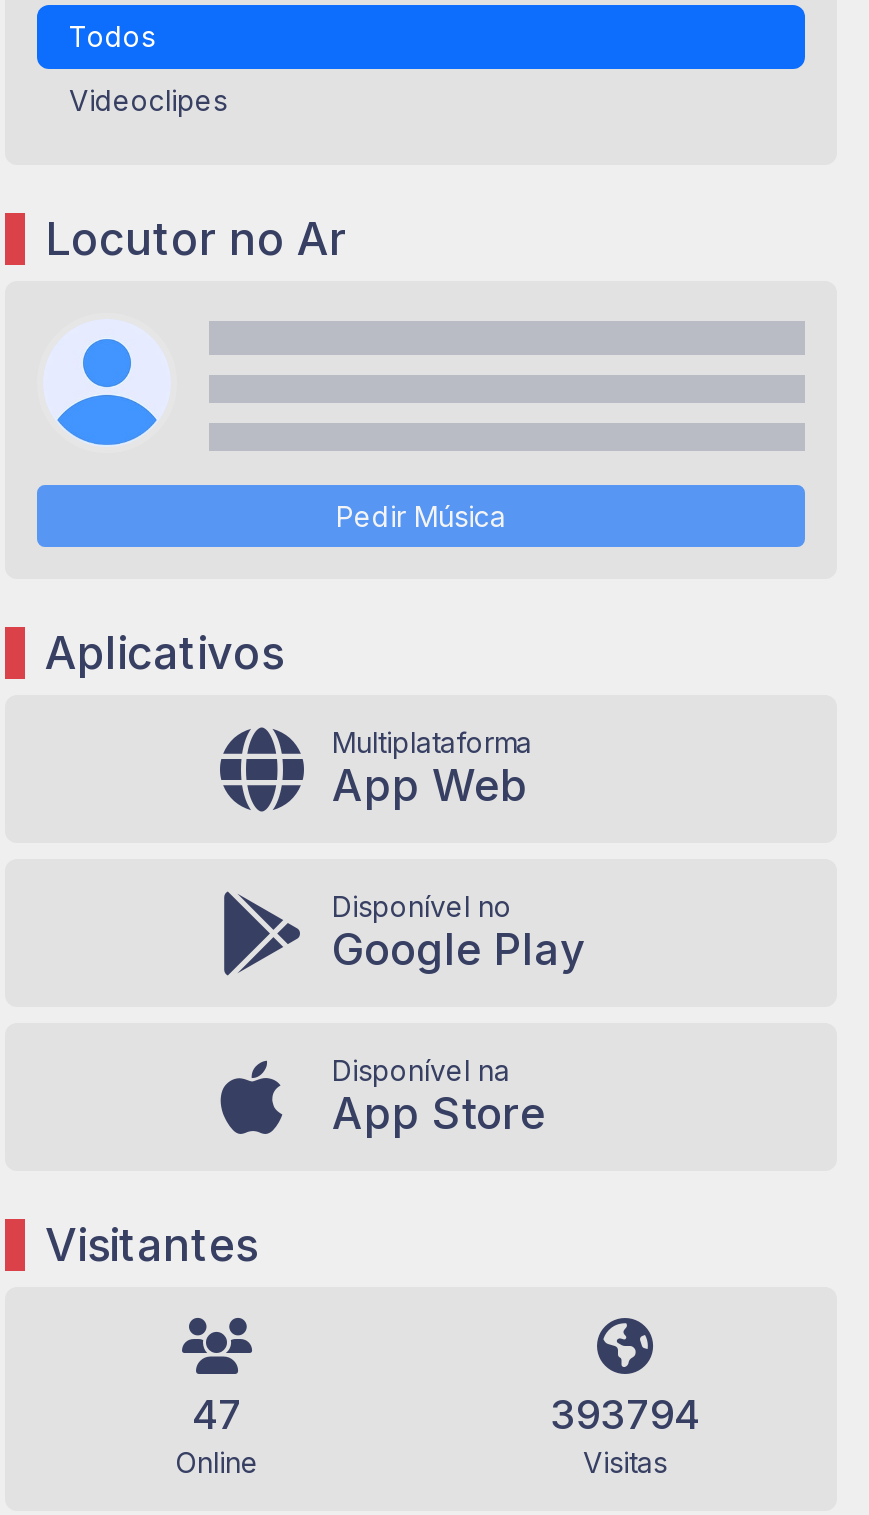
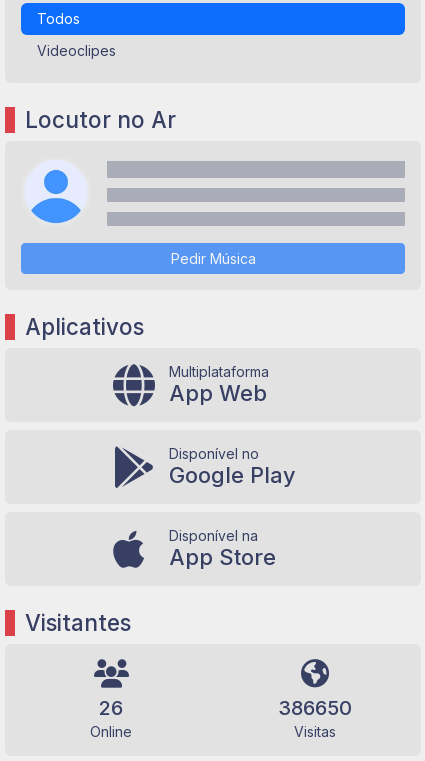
[192,1391,242,1439] 47 -> [99,696,123,720] 26
[550,1391,700,1439] 393794 -> [278,696,352,720] 386650

